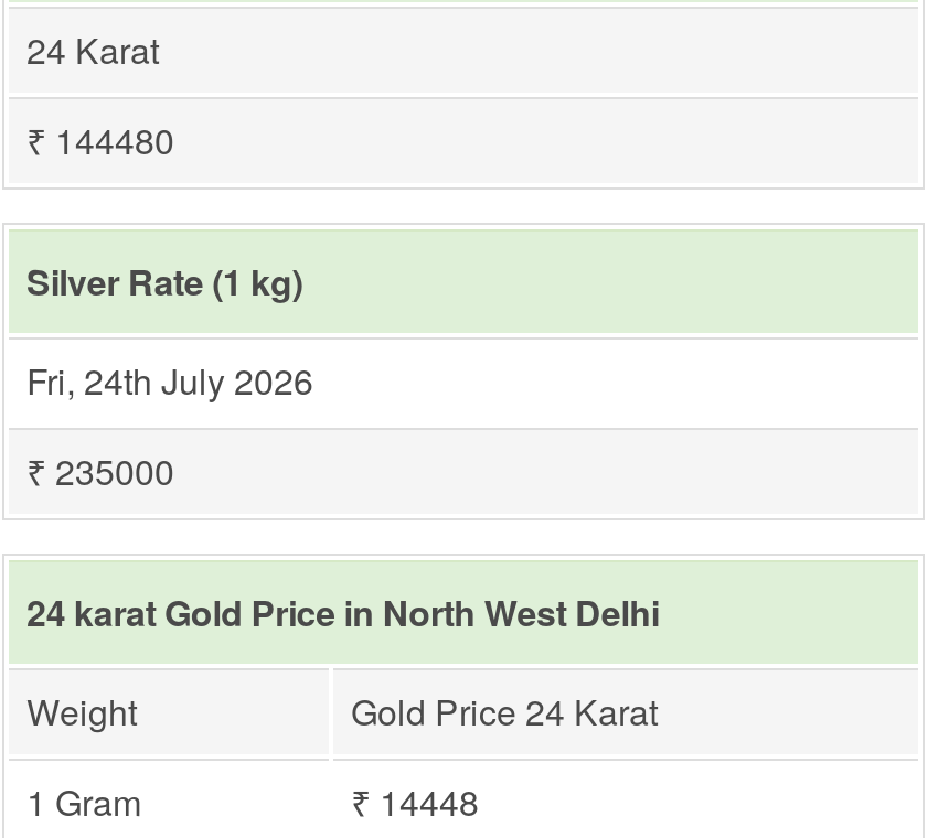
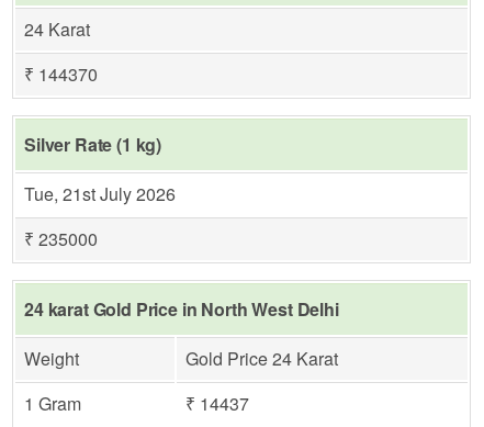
[26,115,174,166] ₹ 144480 -> [24,62,98,87] ₹ 144370
[26,355,313,406] Fri, 24th July 2026 -> [24,181,176,207] Tue, 21st July 2026
[351,777,479,827] ₹ 14448 -> [185,391,249,416] ₹ 14437

